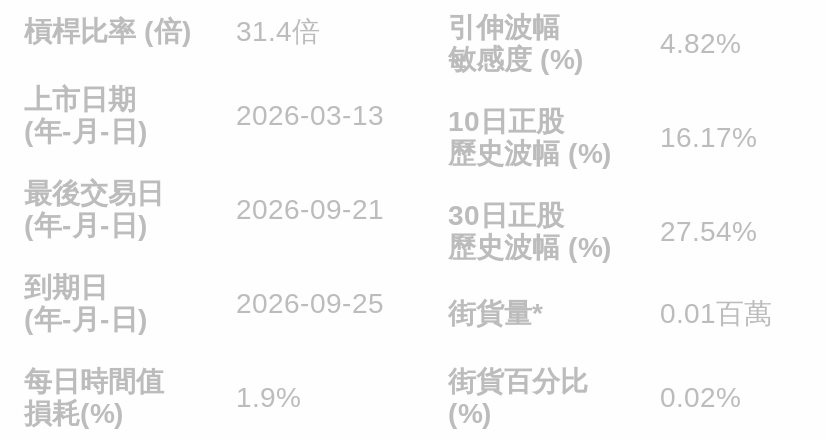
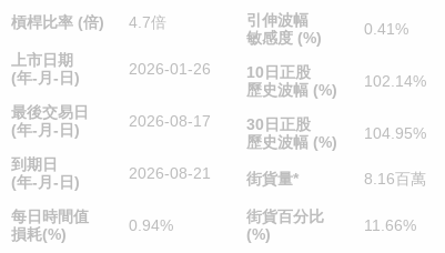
[24,15,320,47] 槓桿比率 (倍) 31.4倍 -> [11,13,166,31] 槓桿比率 (倍) 4.7倍
[660,27,740,59] 4.82% -> [364,20,408,38] 0.41%
[236,99,564,137] 2026-03-13 10日正股 -> [129,60,311,81] 2026-01-26 10日正股
[448,121,756,169] 歷史波幅 (%) 16.17% -> [246,72,426,99] 歷史波幅 (%) 102.14%
[236,193,564,231] 2026-09-21 30日正股 -> [129,112,311,133] 2026-08-17 30日正股
[448,215,756,263] 歷史波幅 (%) 27.54% -> [246,124,426,151] 歷史波幅 (%) 104.95%
[236,287,542,329] 2026-09-25 街貨量* -> [129,164,299,188] 2026-08-21 街貨量*
[660,297,772,329] 0.01百萬 -> [364,170,426,188] 8.16百萬
[236,381,300,413] 1.9% -> [129,216,173,234] 0.94%
[660,381,740,413] 0.02% -> [364,216,416,234] 11.66%

